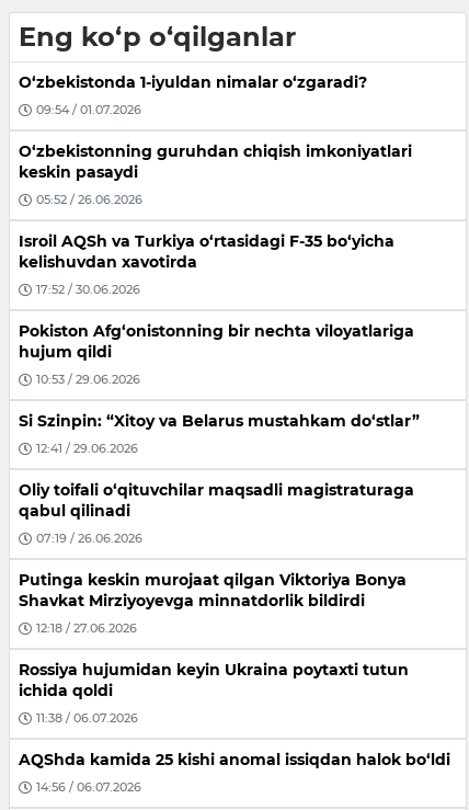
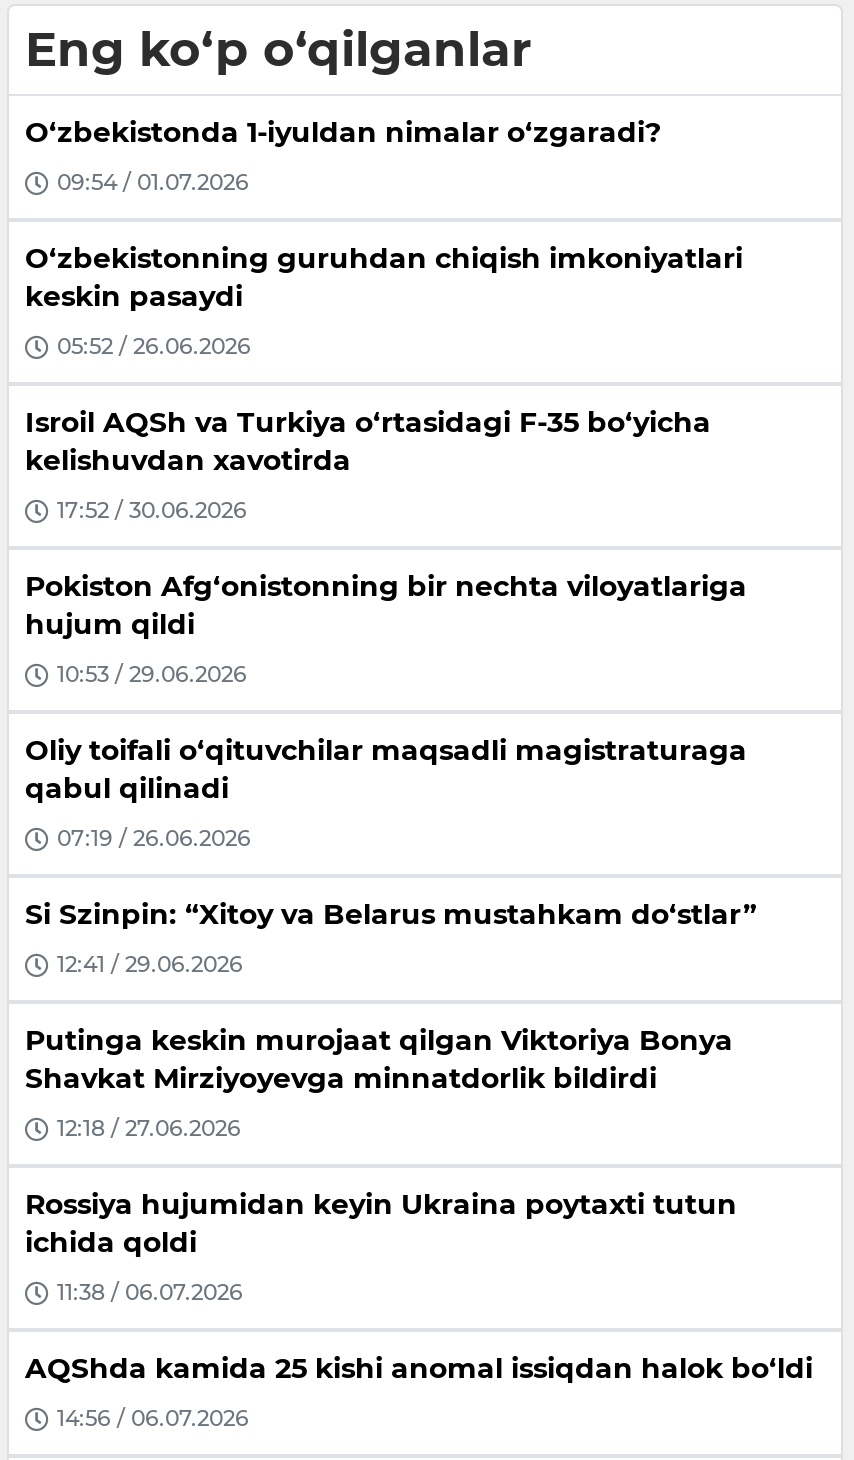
moved [19,410,420,456] -> [25,895,757,978]: Si Szinpin: “Xitoy va Belarus mustahkam do‘stlar” | 12:41 / 29.06.2026
moved [19,480,414,546] -> [25,731,747,852]: Oliy toifali o‘qituvchilar maqsadli magistraturaga | qabul qilinadi | 07:19 / 26.06.2026

